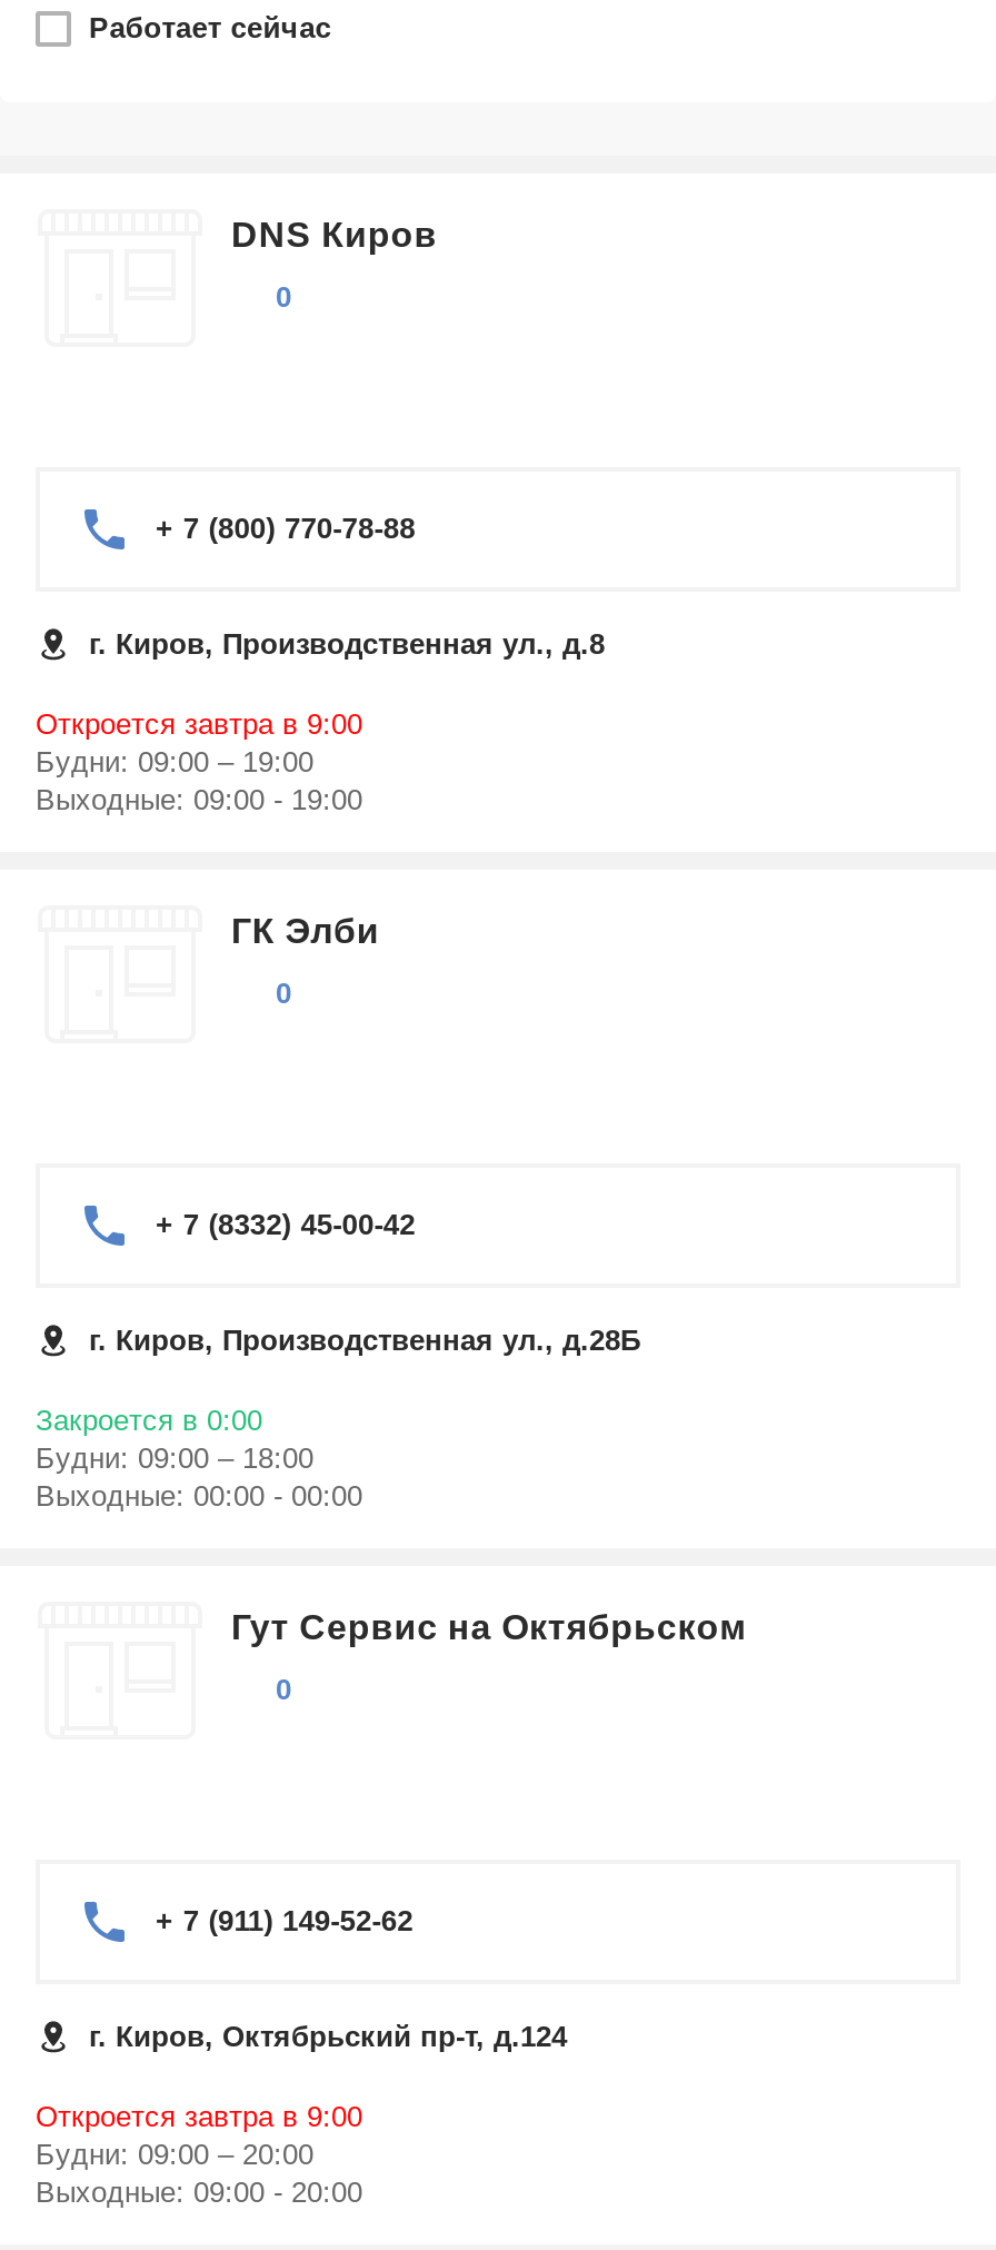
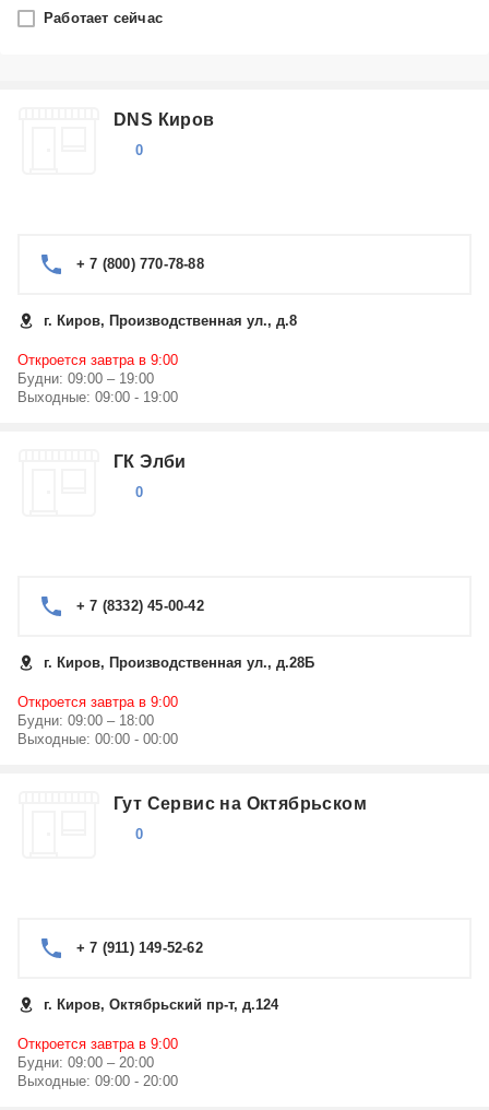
[36,1404,262,1437] Закроется в 0:00 -> [17,694,178,710] Откроется завтра в 9:00

